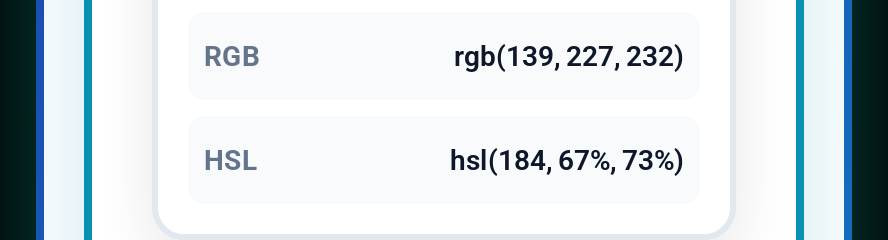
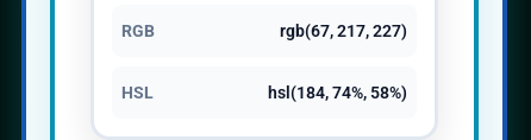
[454,41,684,73] rgb(139, 227, 232) -> [280,22,407,41] rgb(67, 217, 227)
[450,145,684,177] hsl(184, 67%, 73%) -> [268,84,407,103] hsl(184, 74%, 58%)

